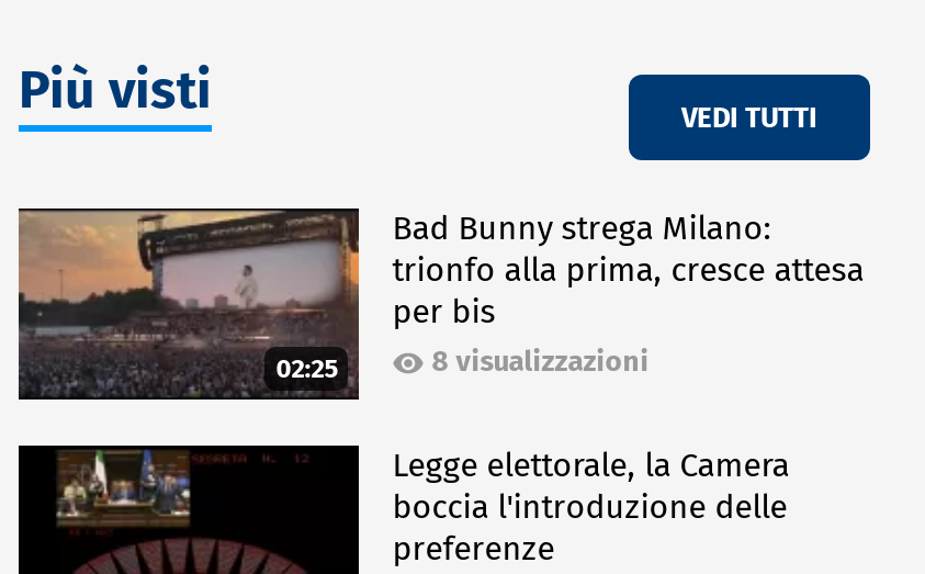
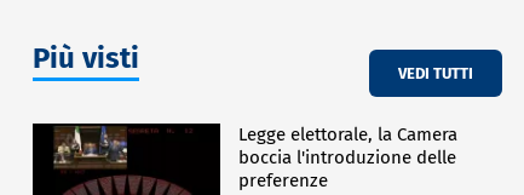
[16,207,361,403] [image] | 02:25 -> none
[392,210,864,379] Bad Bunny strega Milano: | trionfo alla prima, cresce attesa | per bis | 8 visualizzazioni -> none

